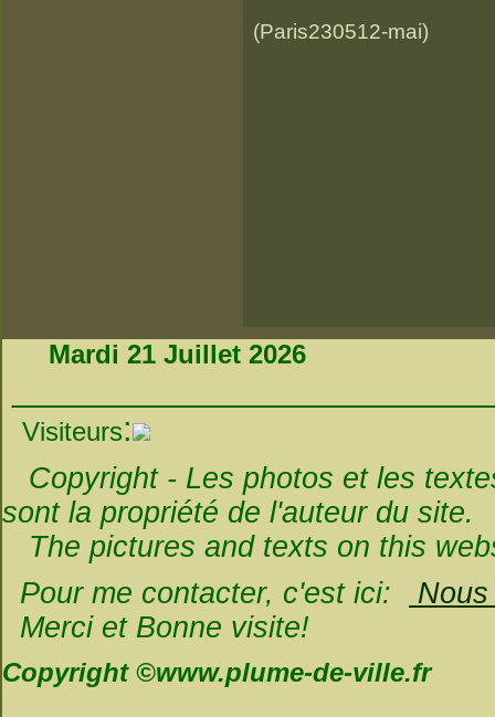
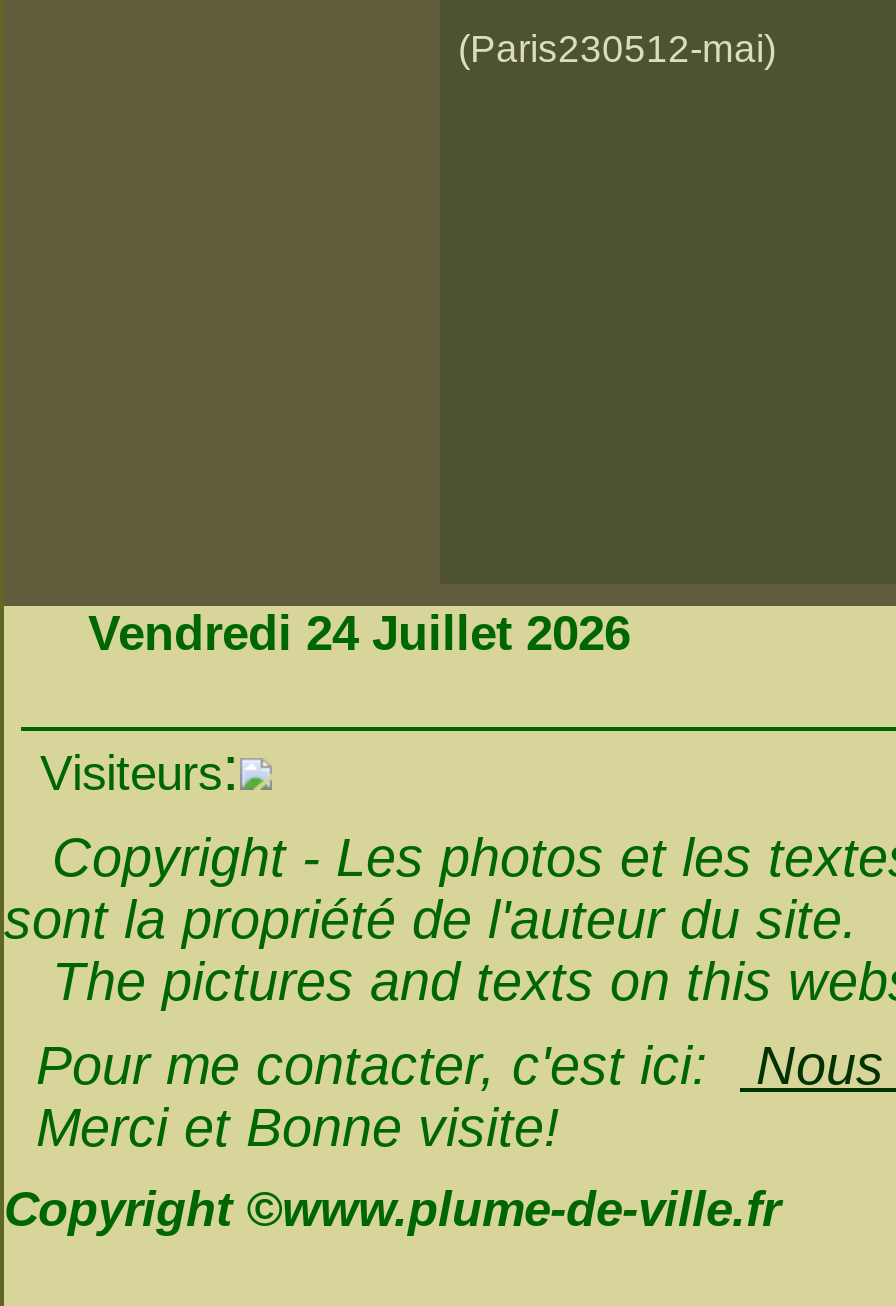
[2,339,306,368] Mardi 21 Juillet 2026 -> [4,605,630,659] Vendredi 24 Juillet 2026

